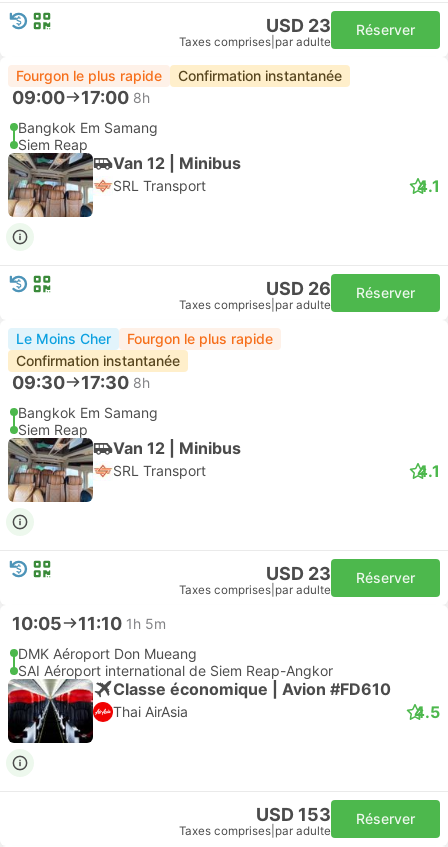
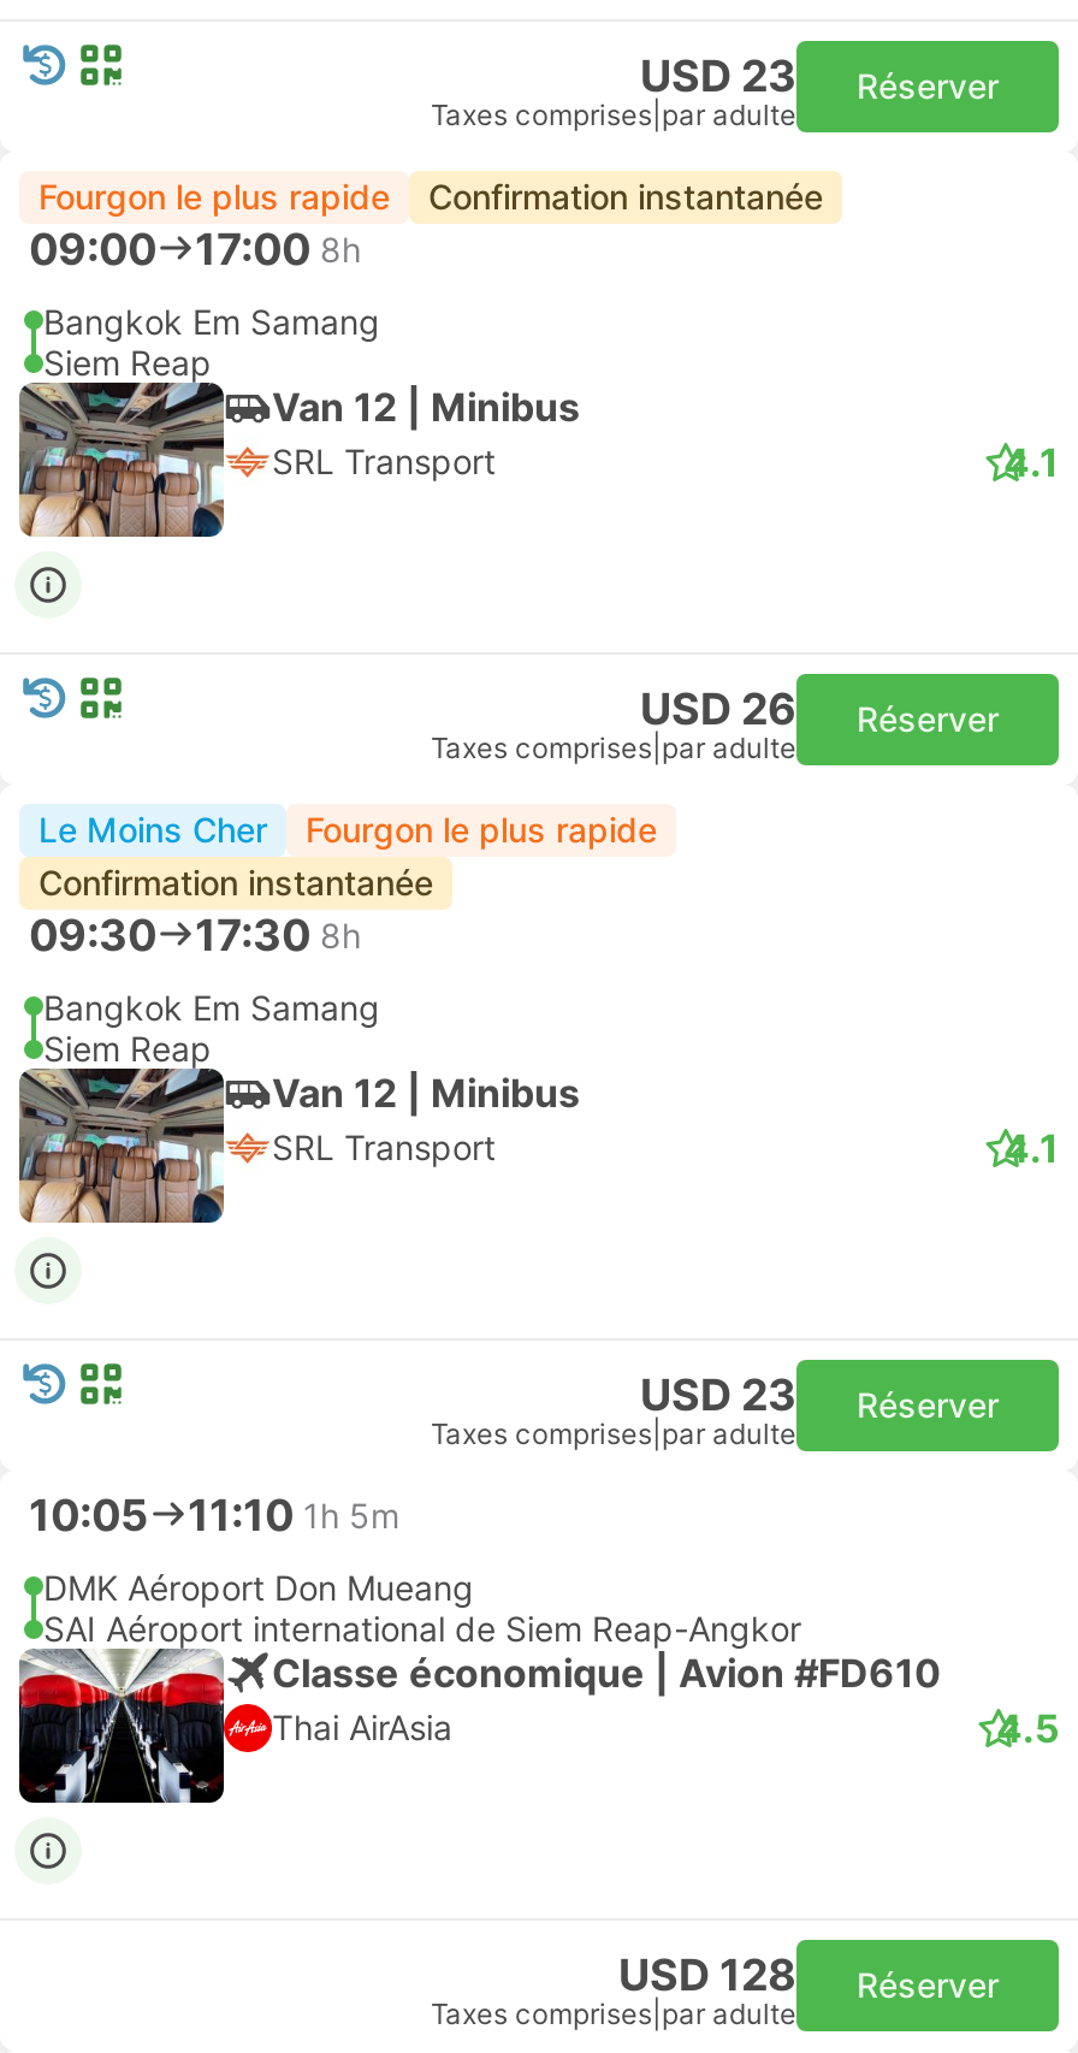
[256,804,415,827] USD 153 Réserver -> [618,1950,999,2005] USD 128 Réserver

